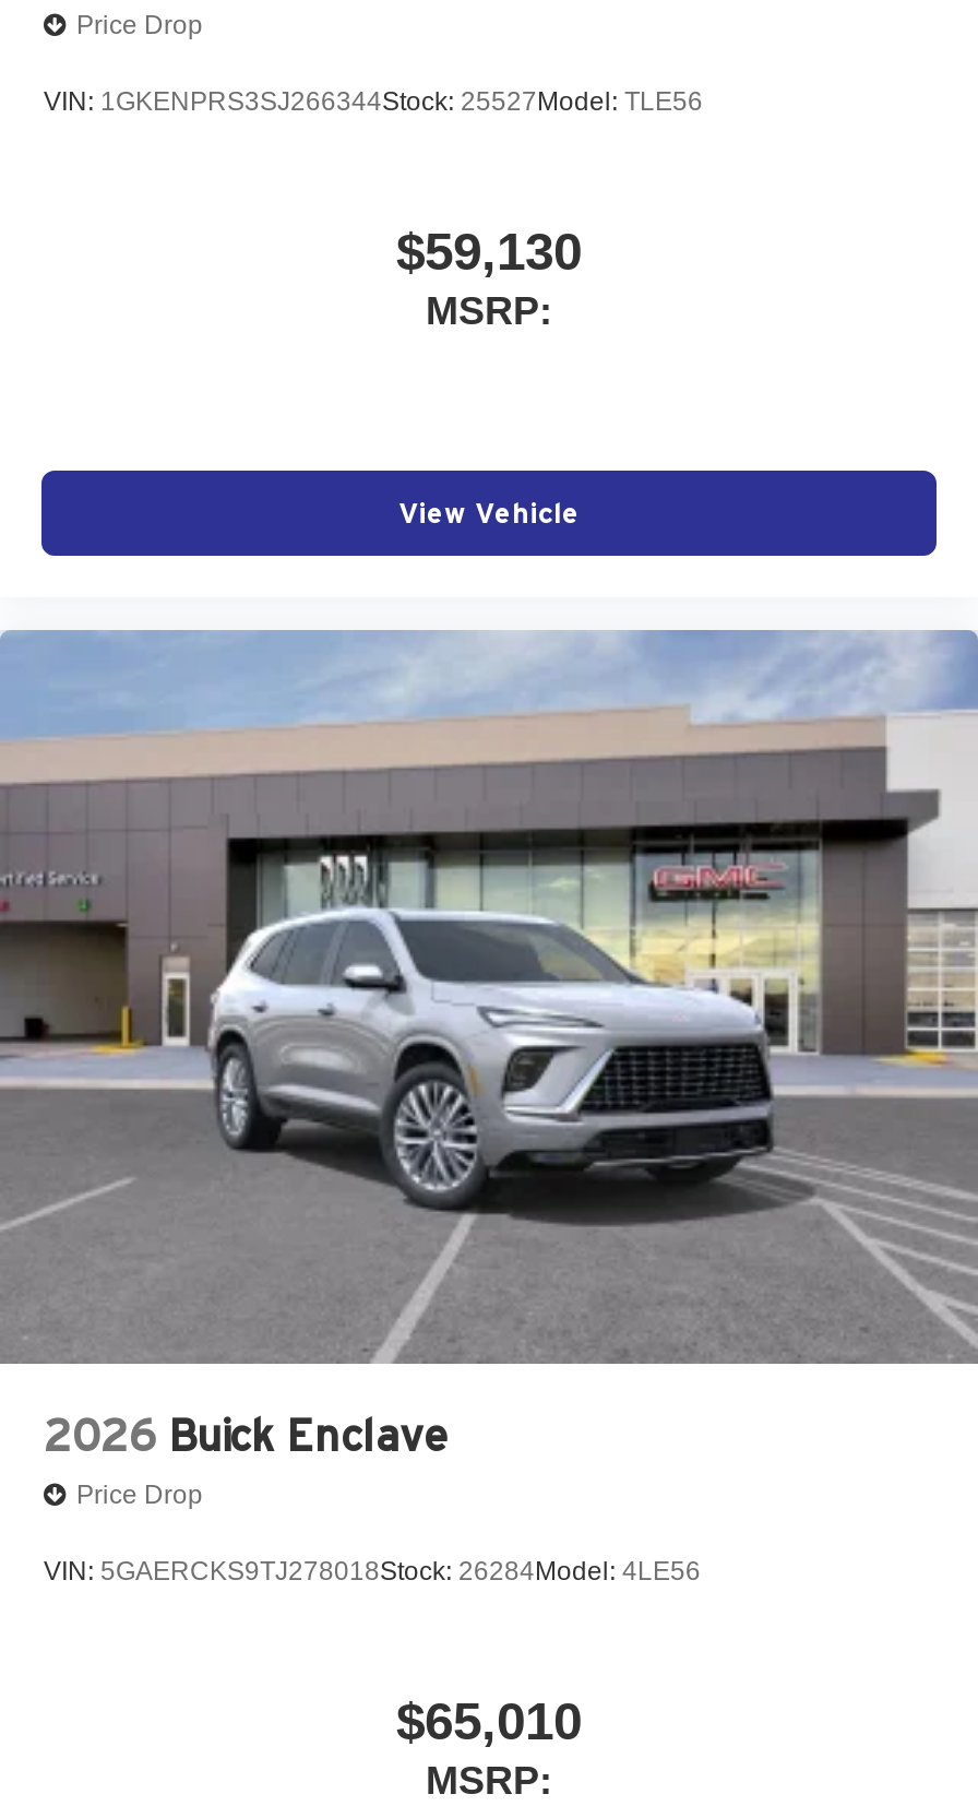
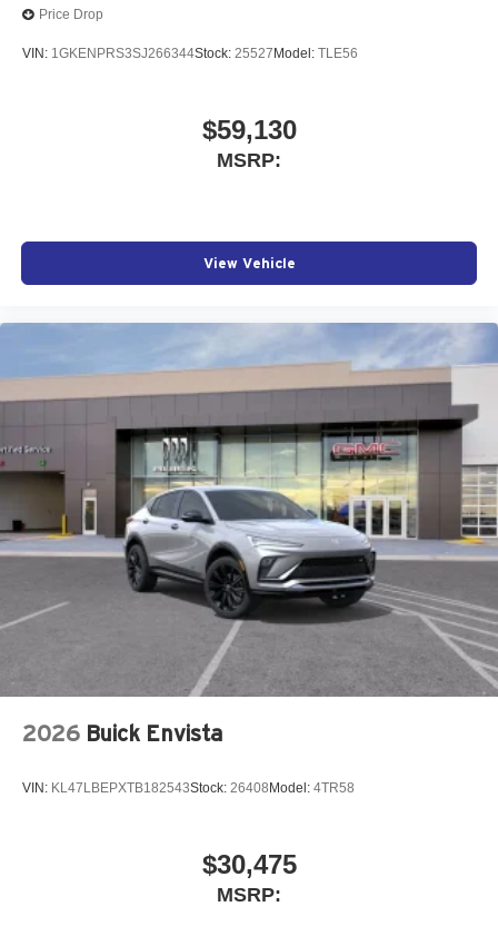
[207,905,812,1211] [image] -> [107,464,410,621] [image]
[44,1411,448,1510] 2026 Buick Enclave | Price Drop -> [22,721,222,745] 2026 Buick Envista
[44,1556,701,1587] VIN: 5GAERCKS9TJ278018Stock: 26284Model: 4LE56 -> [22,780,355,796] VIN: KL47LBEPXTB182543Stock: 26408Model: 4TR58
[396,1692,582,1751] $65,010 -> [202,850,296,880] $30,475

